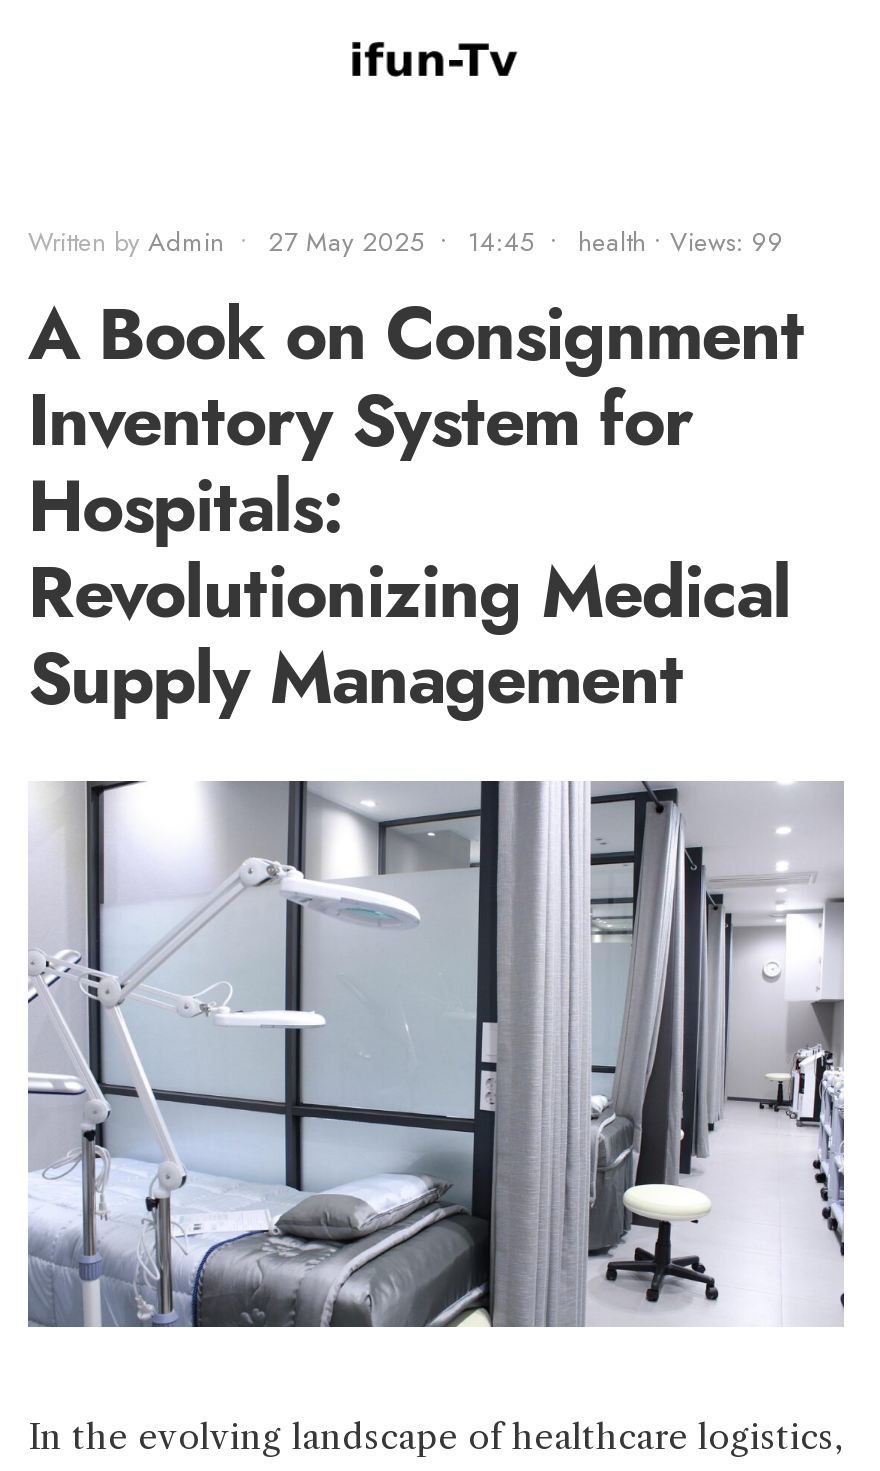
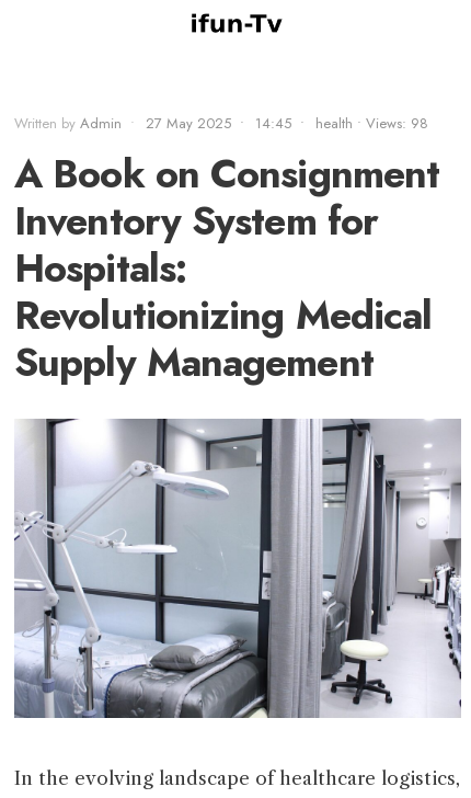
[28,223,784,261] Written by Admin • 27 May 2025 • 14:45 • health • Views: 99 -> [14,113,428,134] Written by Admin • 27 May 2025 • 14:45 • health • Views: 98

